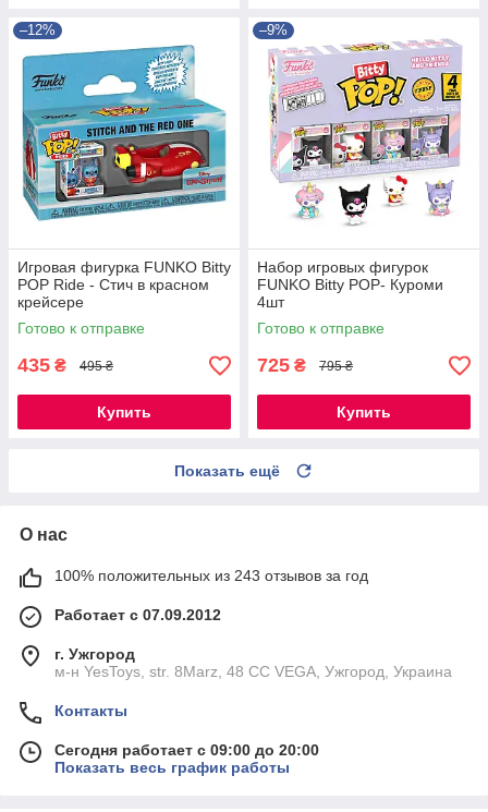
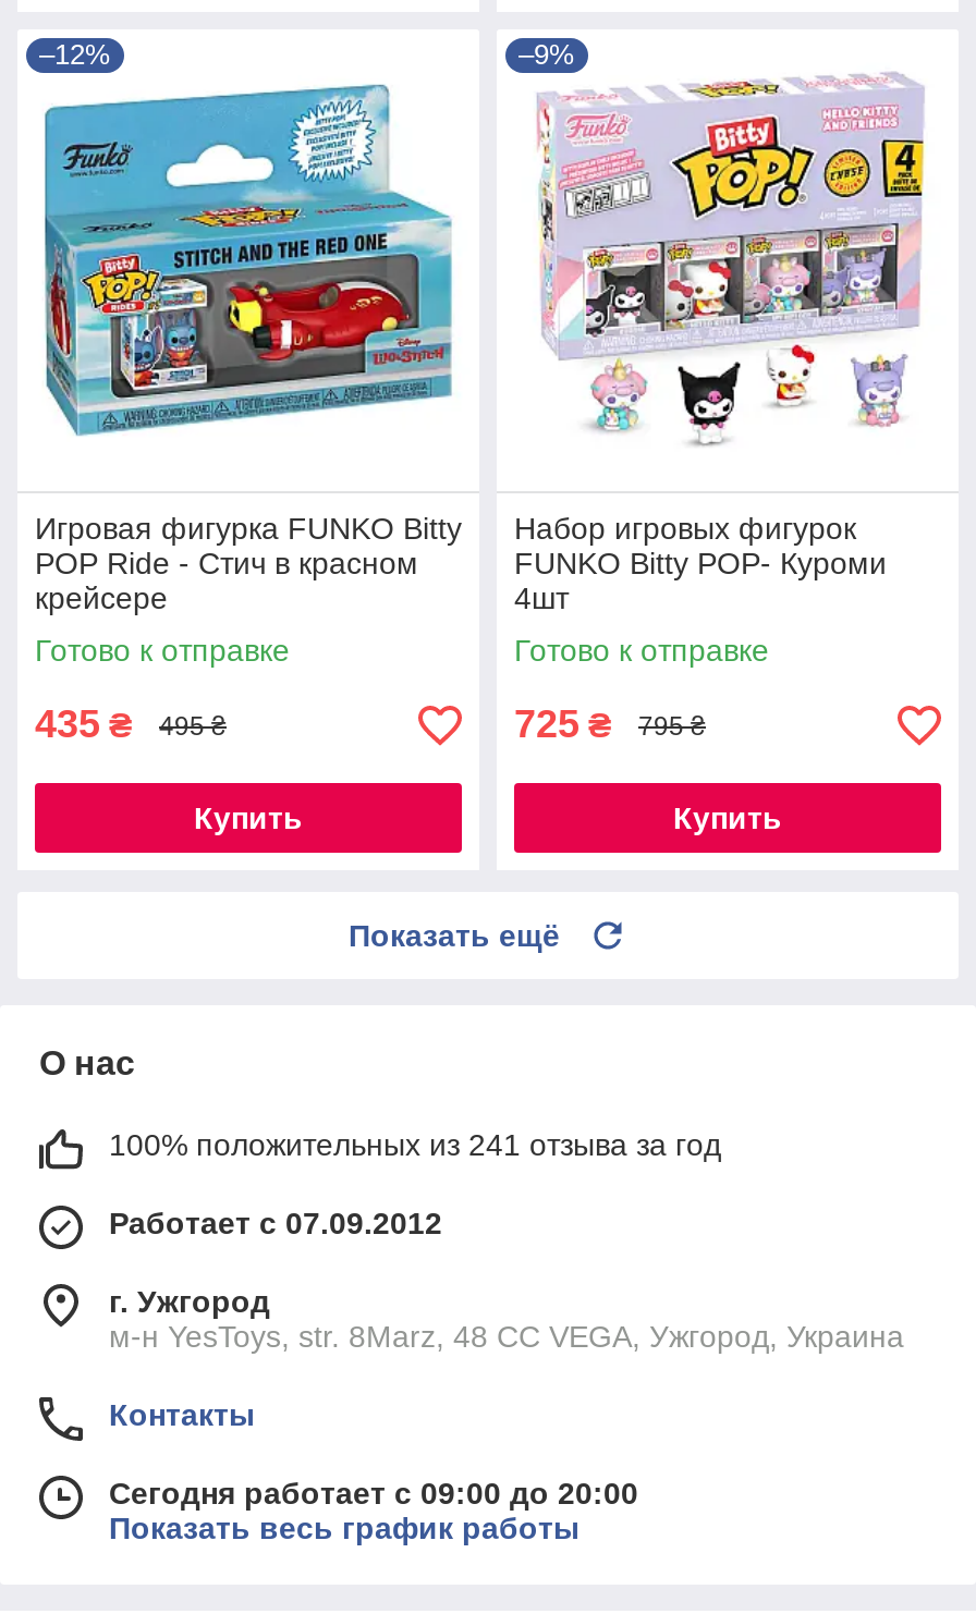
[54,567,368,584] 100% положительных из 243 отзывов за год -> [109,1128,721,1162] 100% положительных из 241 отзыва за год

